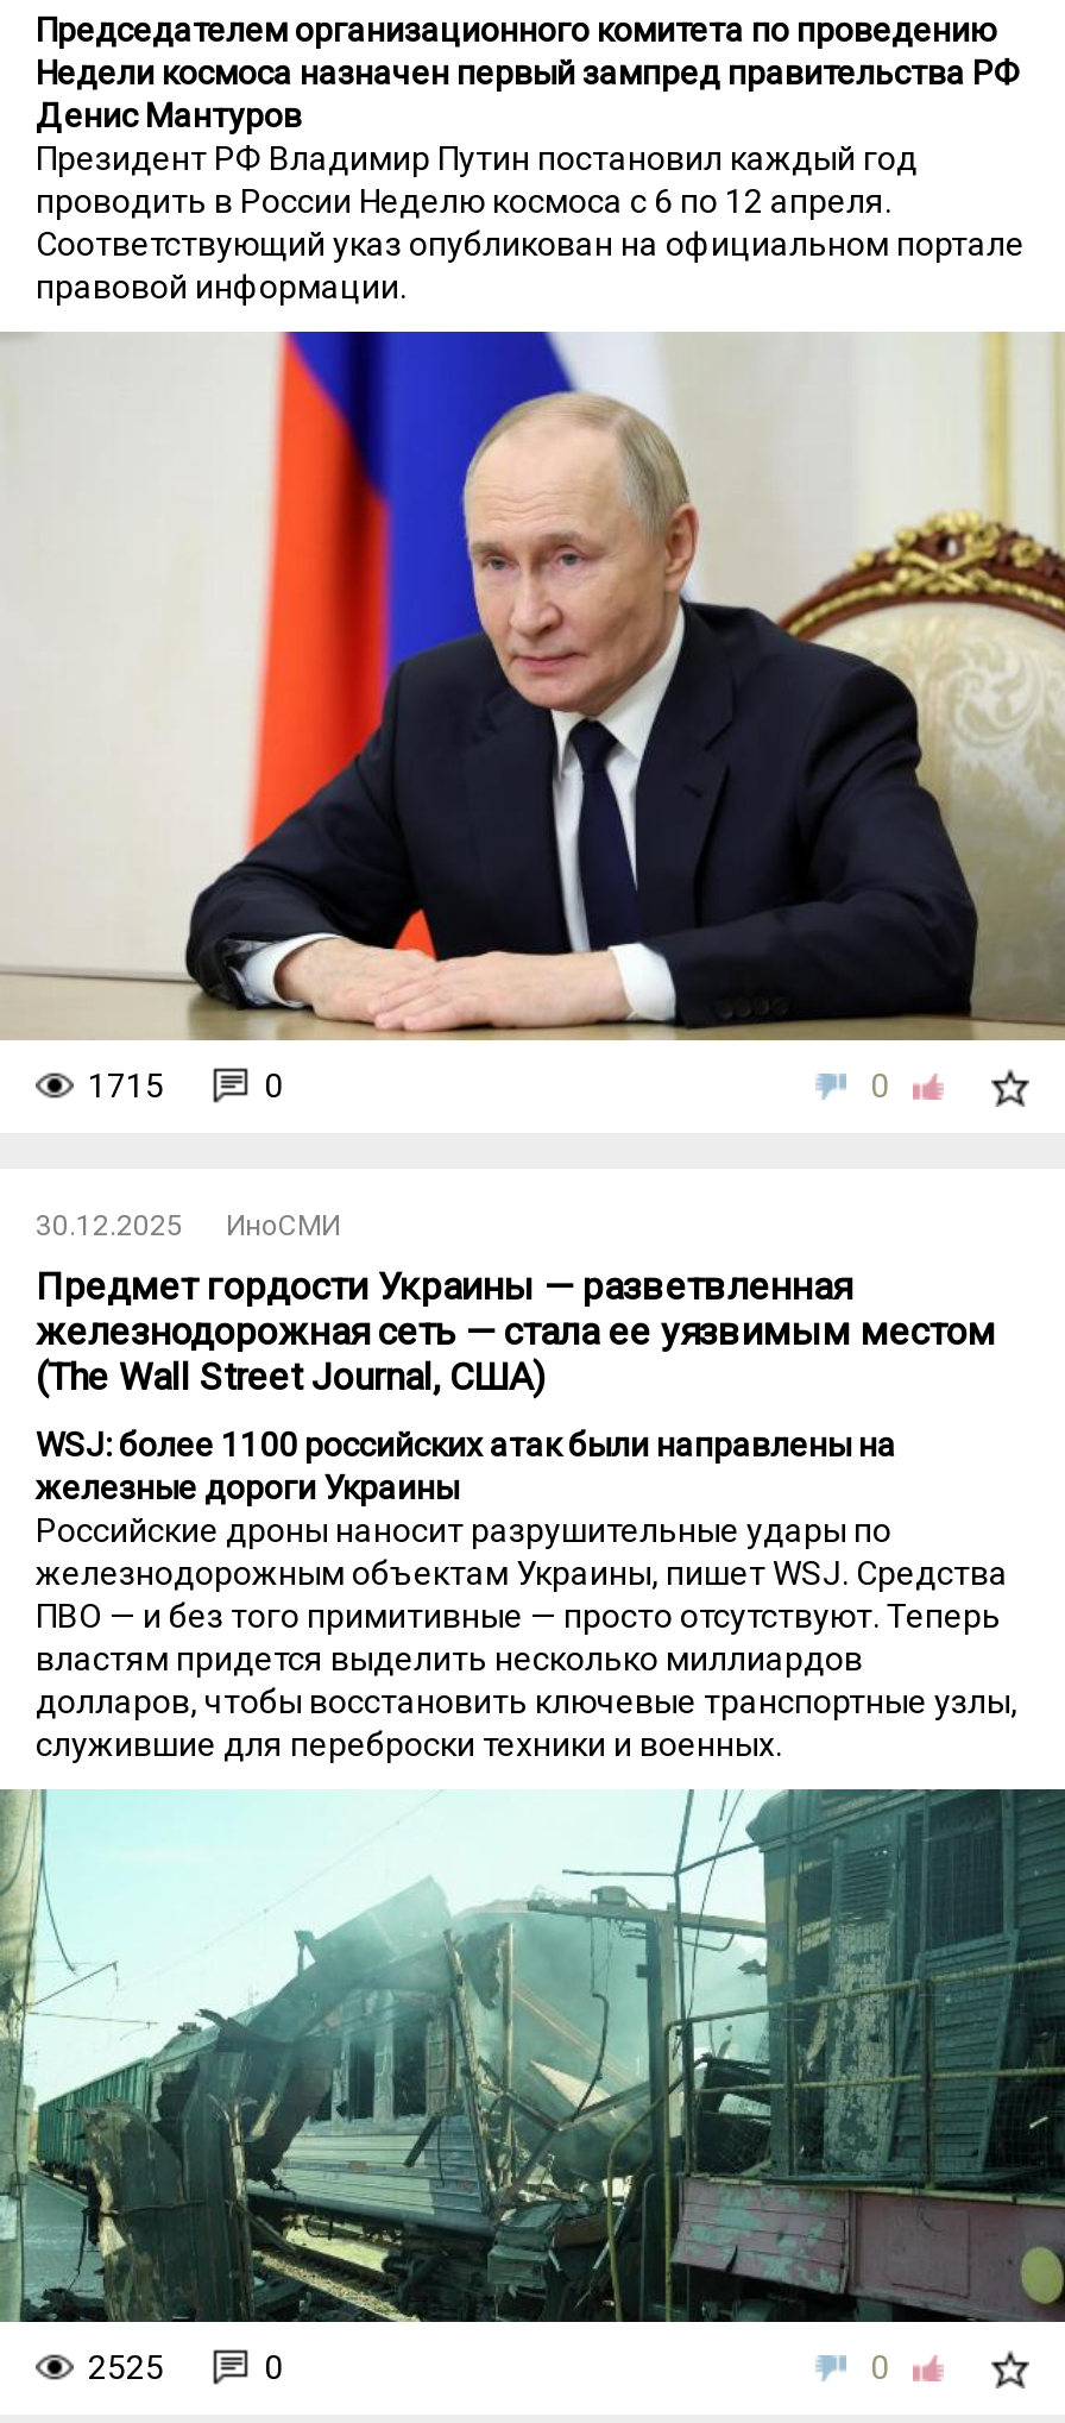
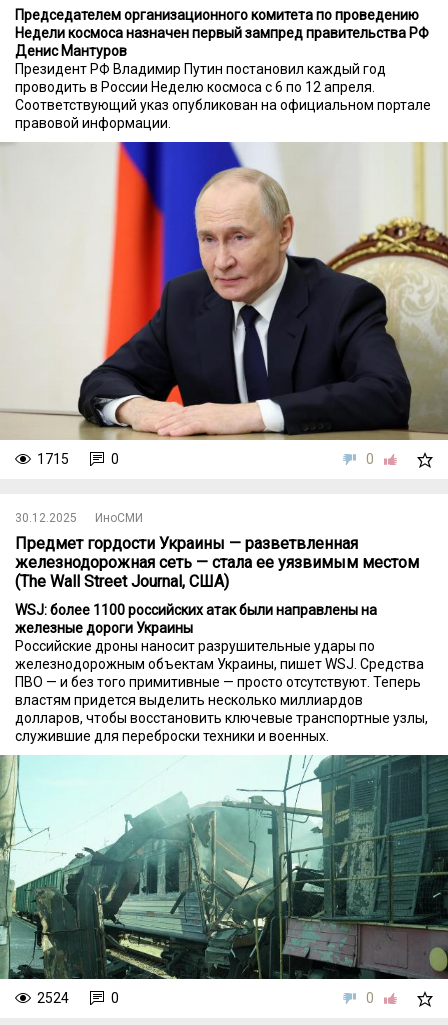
[88,2348,164,2386] 2525 -> [37,990,69,1006] 2524

